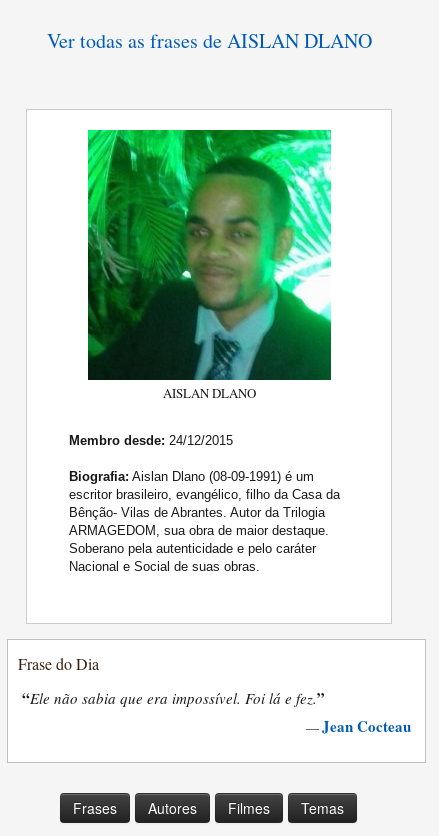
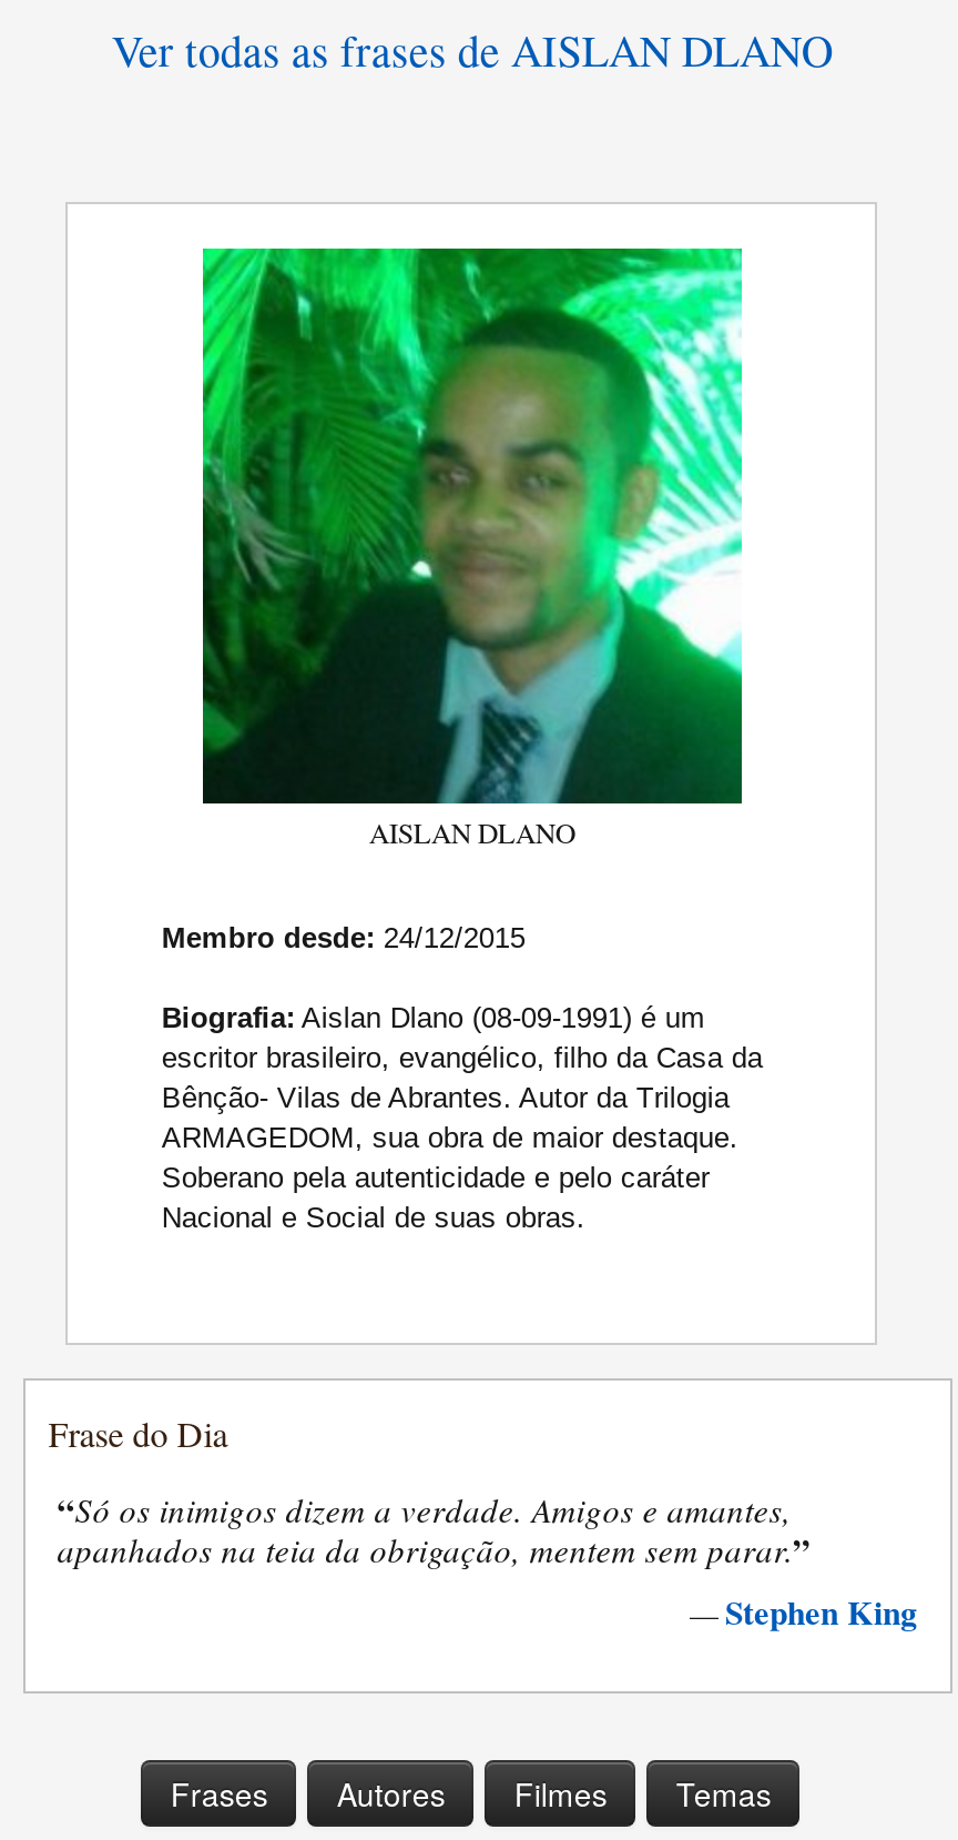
[22,687,410,737] “Ele não sabia que era impossível. Foi lá e fez.” | —Jean Cocteau -> [57,1485,918,1636] “Só os inimigos dizem a verdade. Amigos e amantes, | apanhados na teia da obrigação, mentem sem parar.” | —Stephen King

